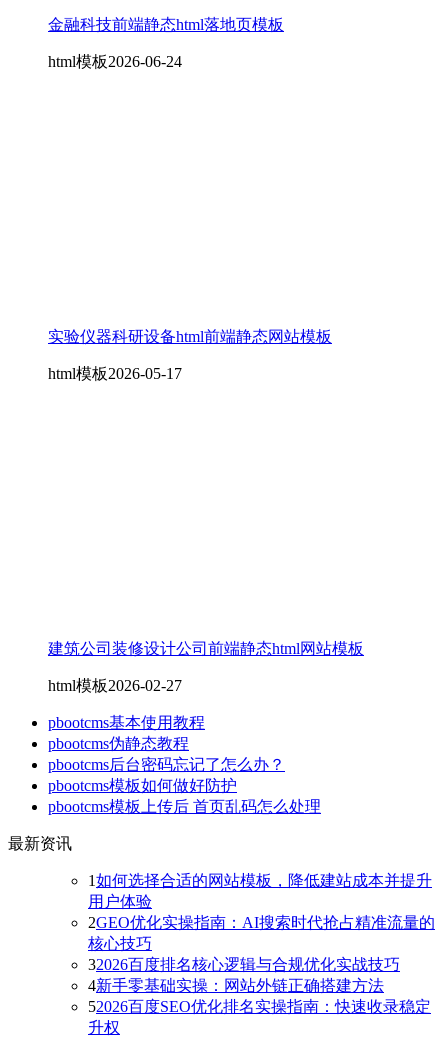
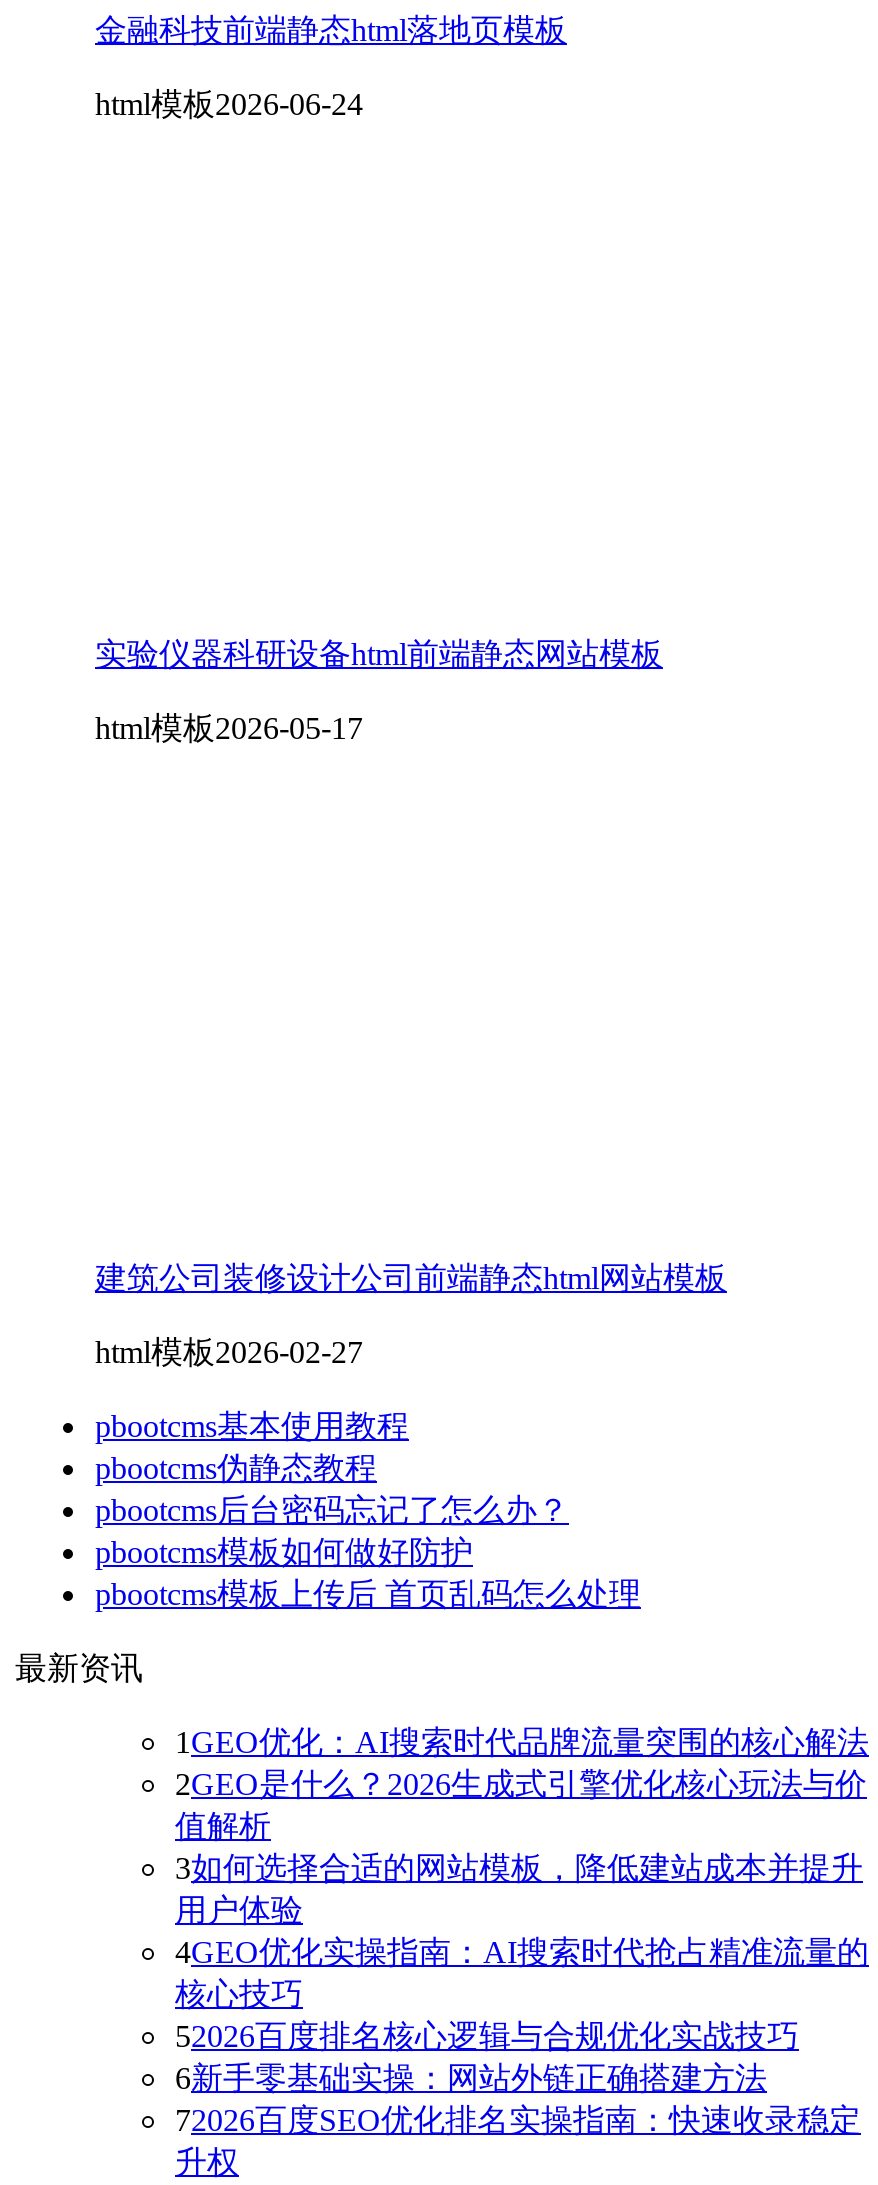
[88,872,432,889] 1如何选择合适的网站模板，降低建站成本并提升 -> [175,1725,869,1885] 1 GEO优化：AI搜索时代品牌流量突围的核心解法 | 2GEO是什么？2026生成式引擎优化核心玩法与价 | 值解析 | 3如何选择合适的网站模板，降低建站成本并提升
[88,914,435,931] 2GEO优化实操指南：AI搜索时代抢占精准流量的 -> [175,1935,869,1969] 4GEO优化实操指南：AI搜索时代抢占精准流量的
[88,956,400,973] 32026百度排名核心逻辑与合规优化实战技巧 -> [175,2019,799,2053] 52026百度排名核心逻辑与合规优化实战技巧
[88,977,384,994] 4新手零基础实操：网站外链正确搭建方法 -> [175,2061,767,2095] 6新手零基础实操：网站外链正确搭建方法
[88,998,431,1015] 52026百度SEO优化排名实操指南：快速收录稳定 -> [175,2103,861,2137] 72026百度SEO优化排名实操指南：快速收录稳定

